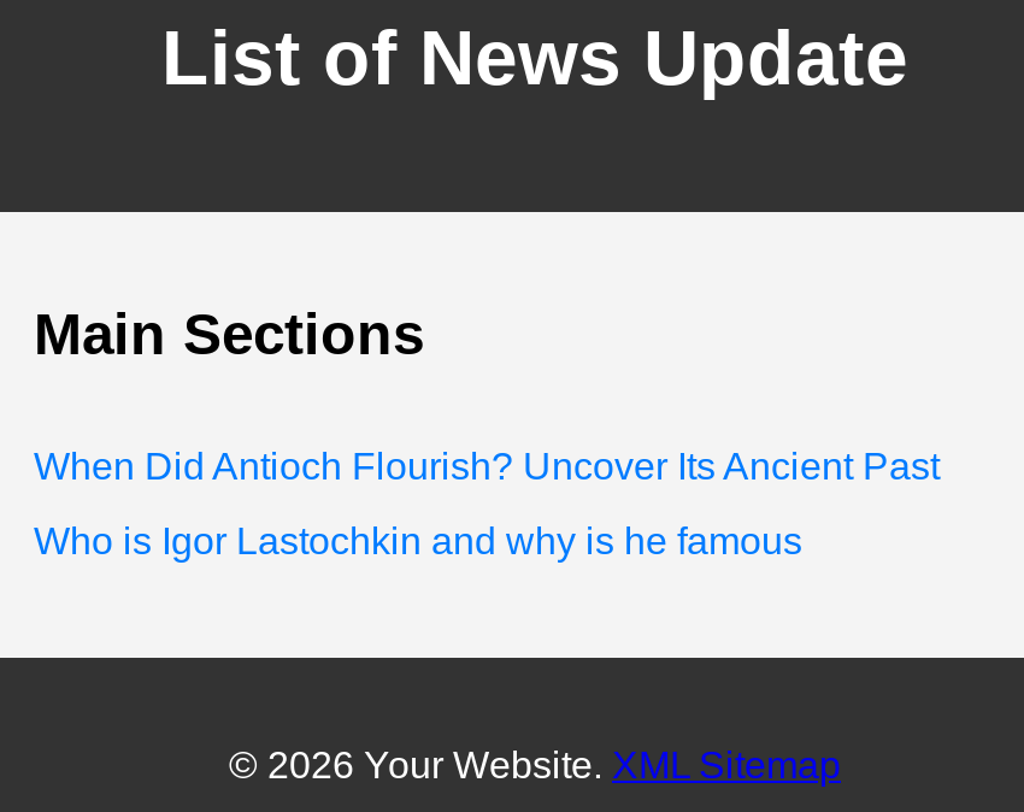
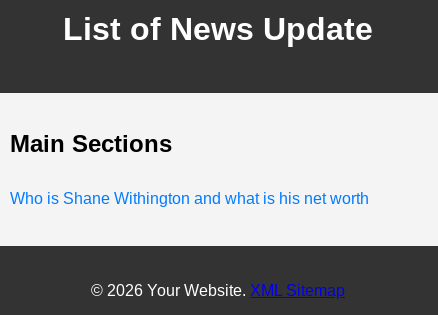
[34,446,940,562] When Did Antioch Flourish? Uncover Its Ancient Past | Who is Igor Lastochkin and why is he famous -> [10,190,369,207] Who is Shane Withington and what is his net worth

